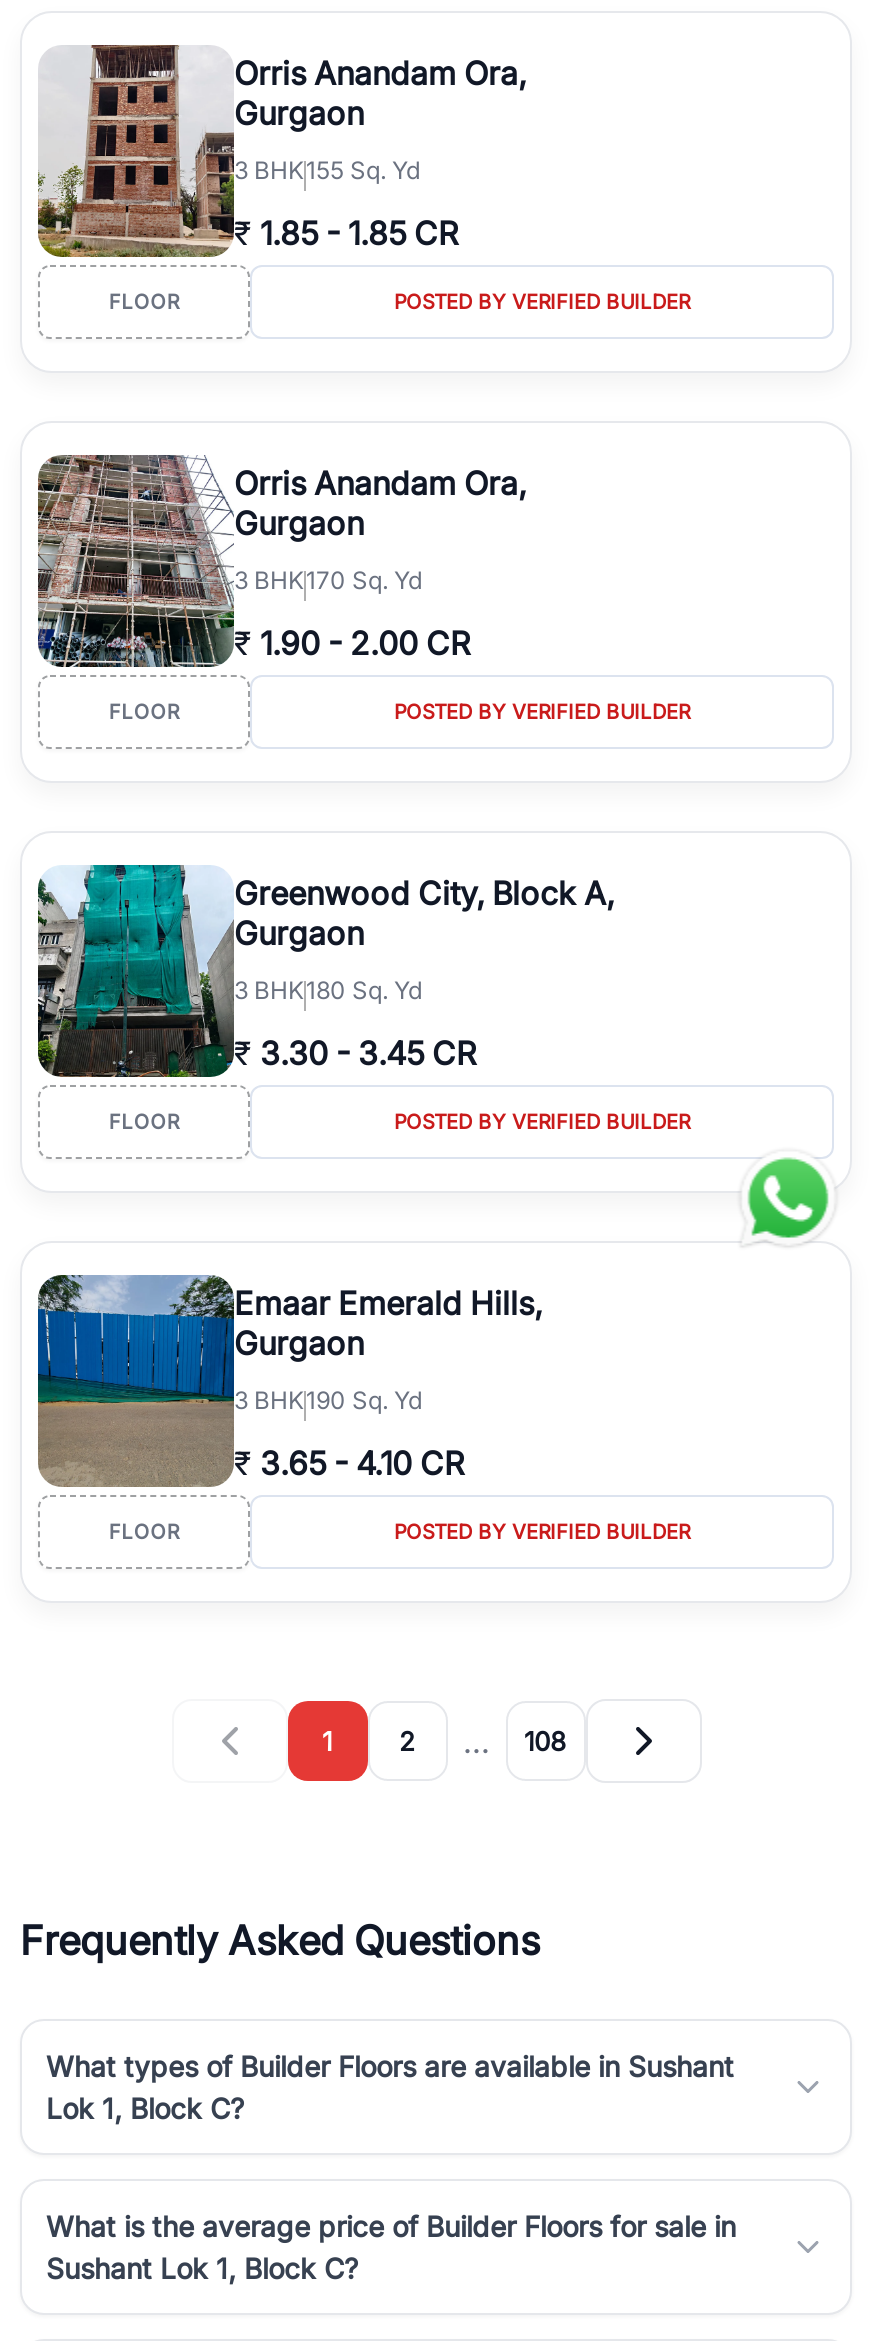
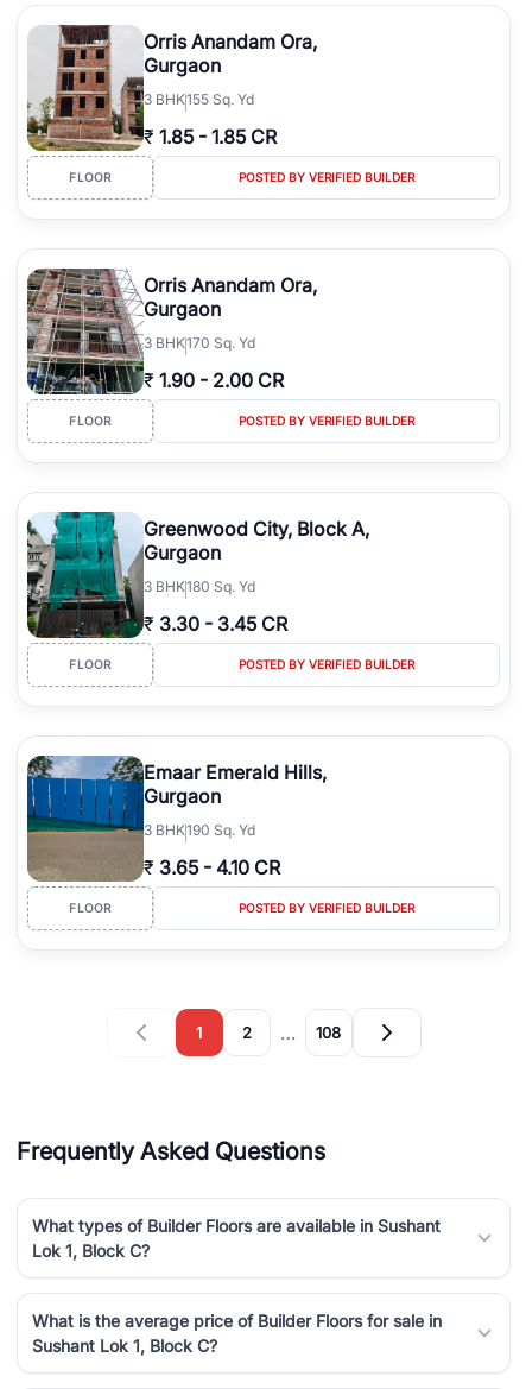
[746,1157,830,1239] [image] -> none

